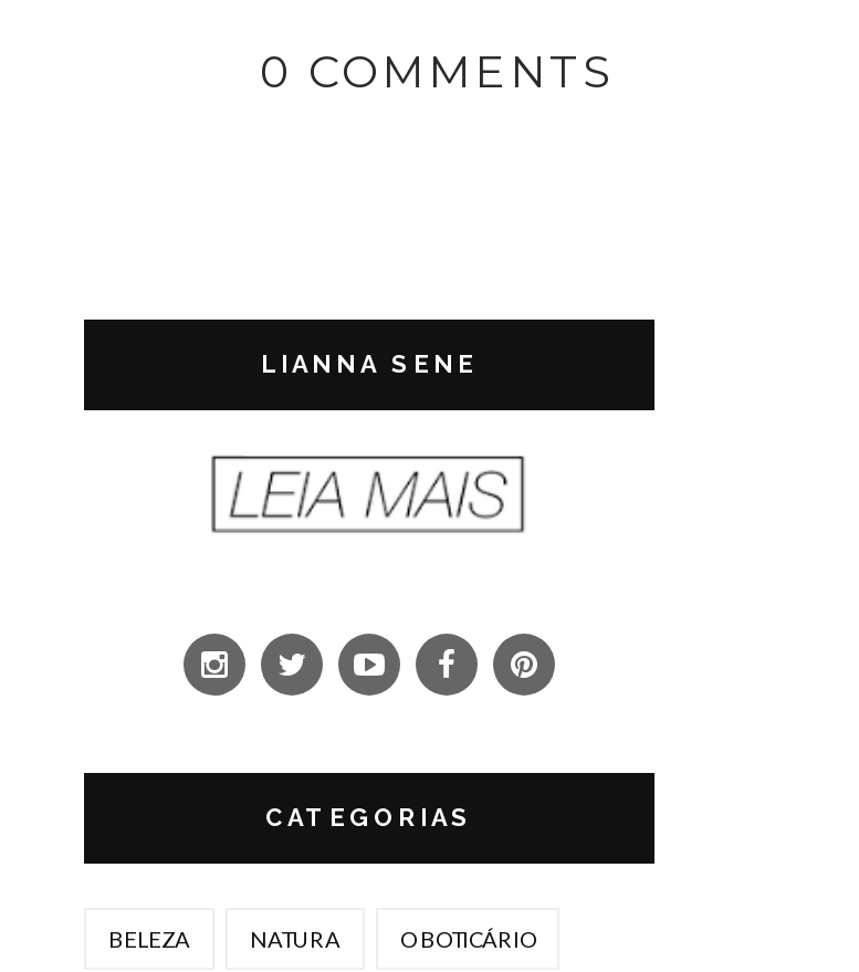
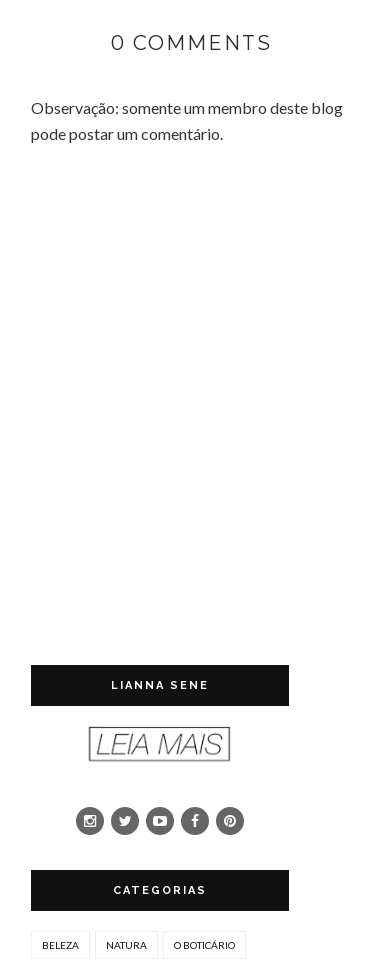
none -> [31,98,343,143] Observação: somente um membro deste blog | pode postar um comentário.

